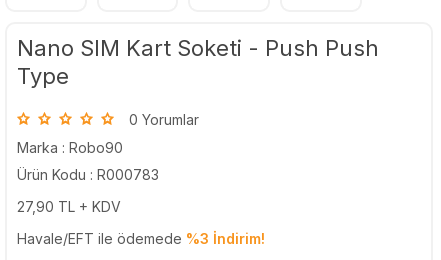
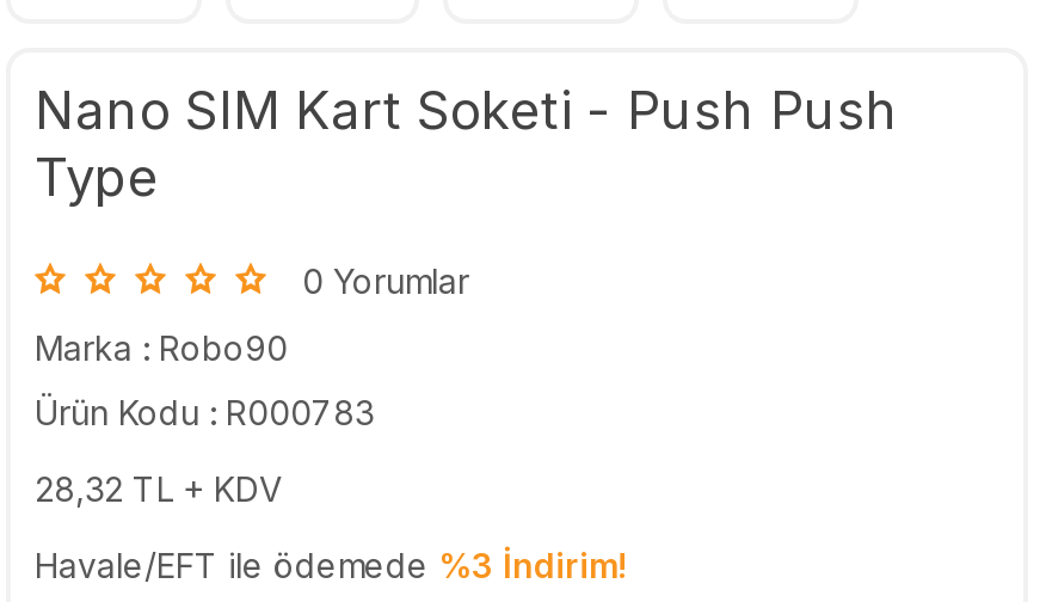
[17,198,121,215] 27,90 TL + KDV -> [35,469,283,510] 28,32 TL + KDV

